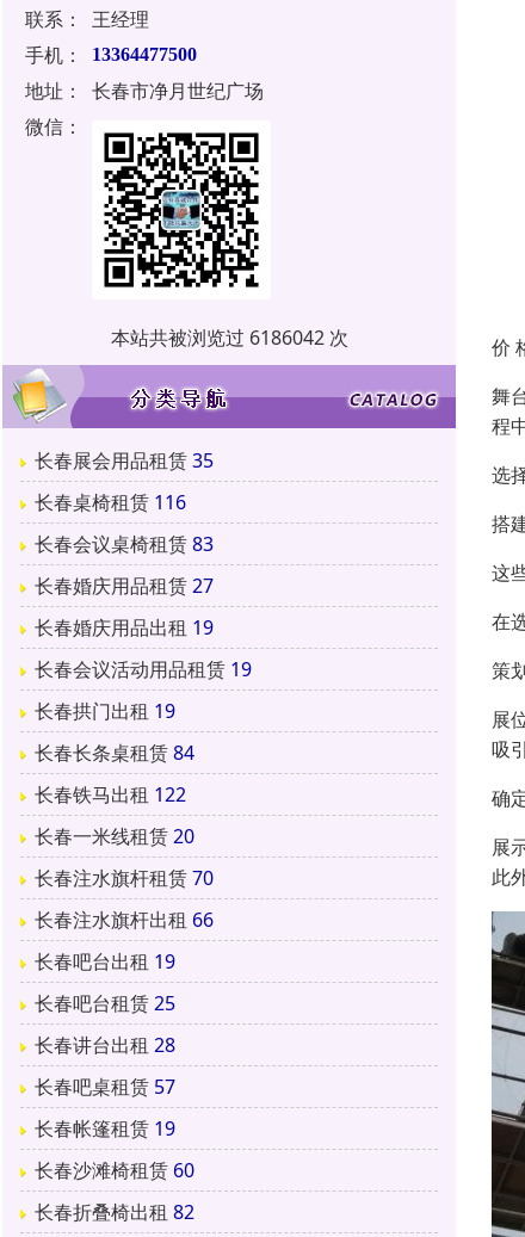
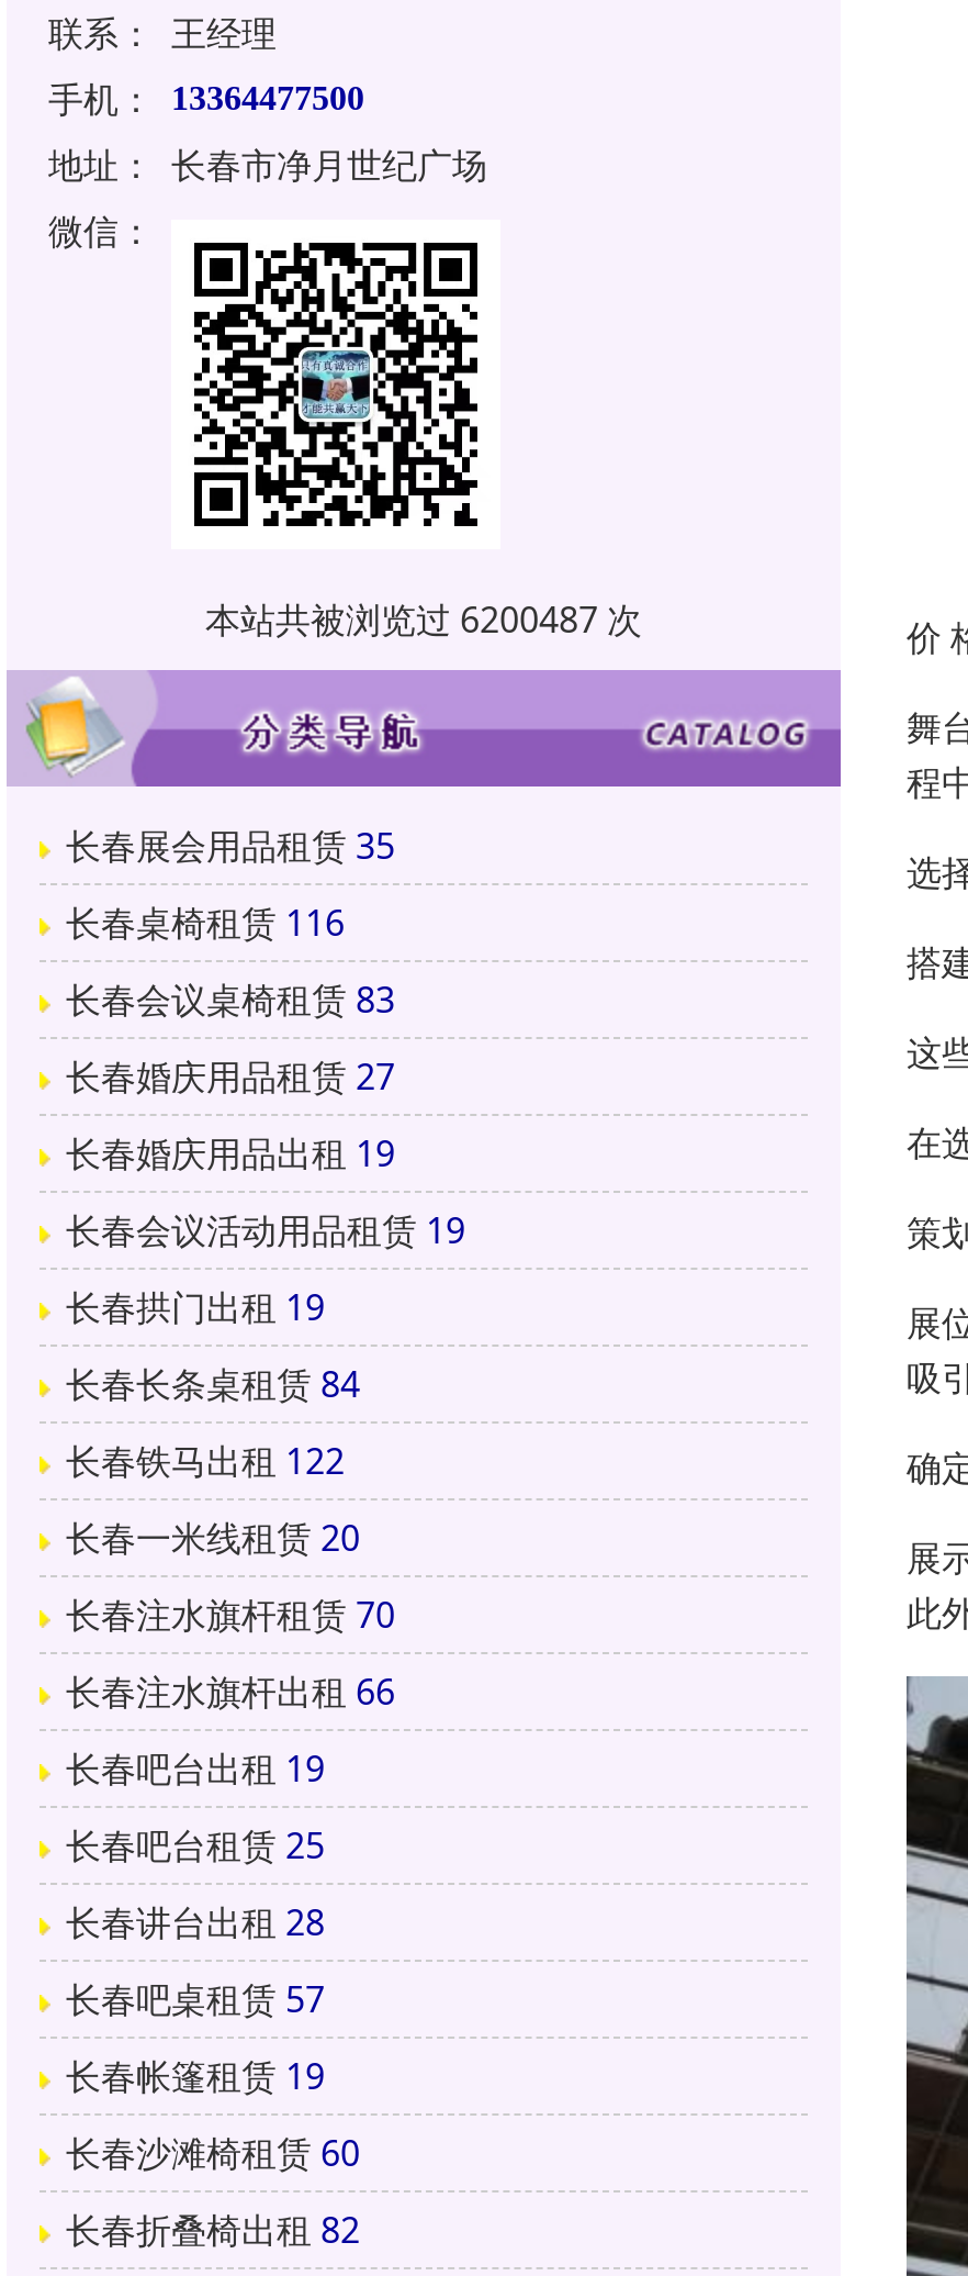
[110,325,348,351] 本站共被浏览过 6186042 次 -> [205,596,642,644] 本站共被浏览过 6200487 次

